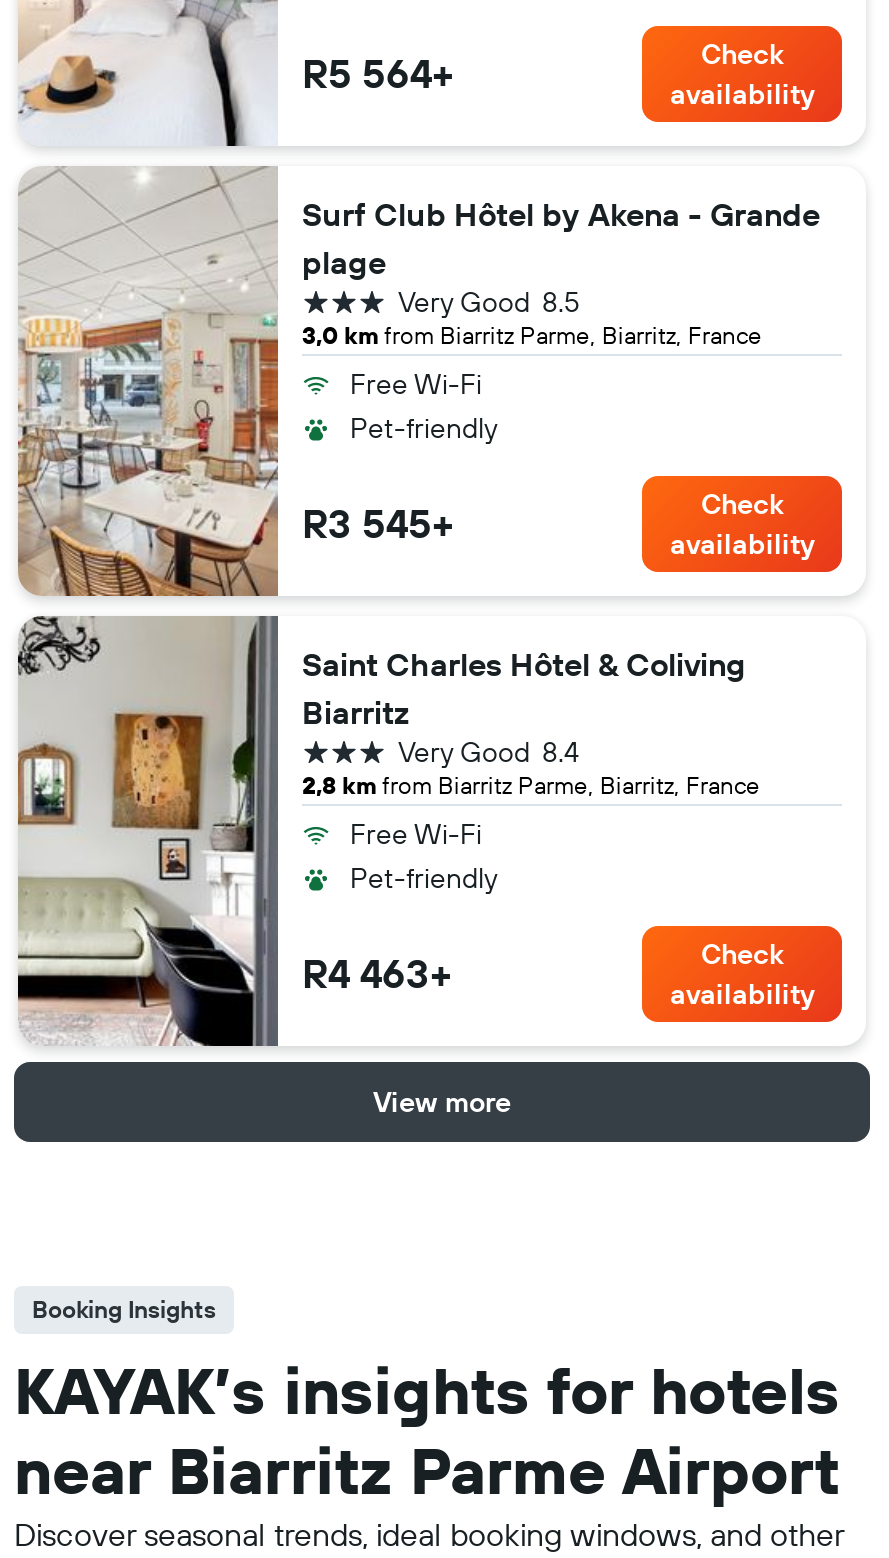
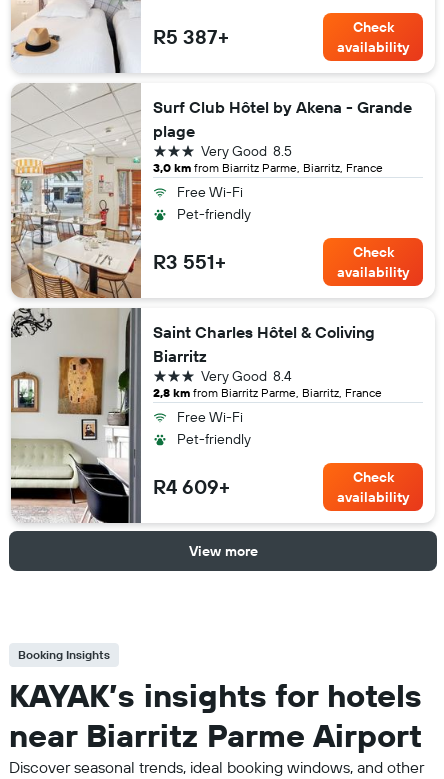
[302,48,454,98] R5 564+ -> [153,24,229,49] R5 387+
[302,498,454,548] R3 545+ -> [153,249,226,274] R3 551+
[302,948,452,998] R4 463+ -> [153,474,230,499] R4 609+

